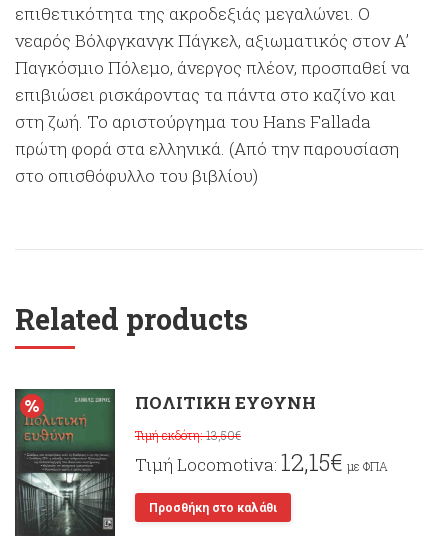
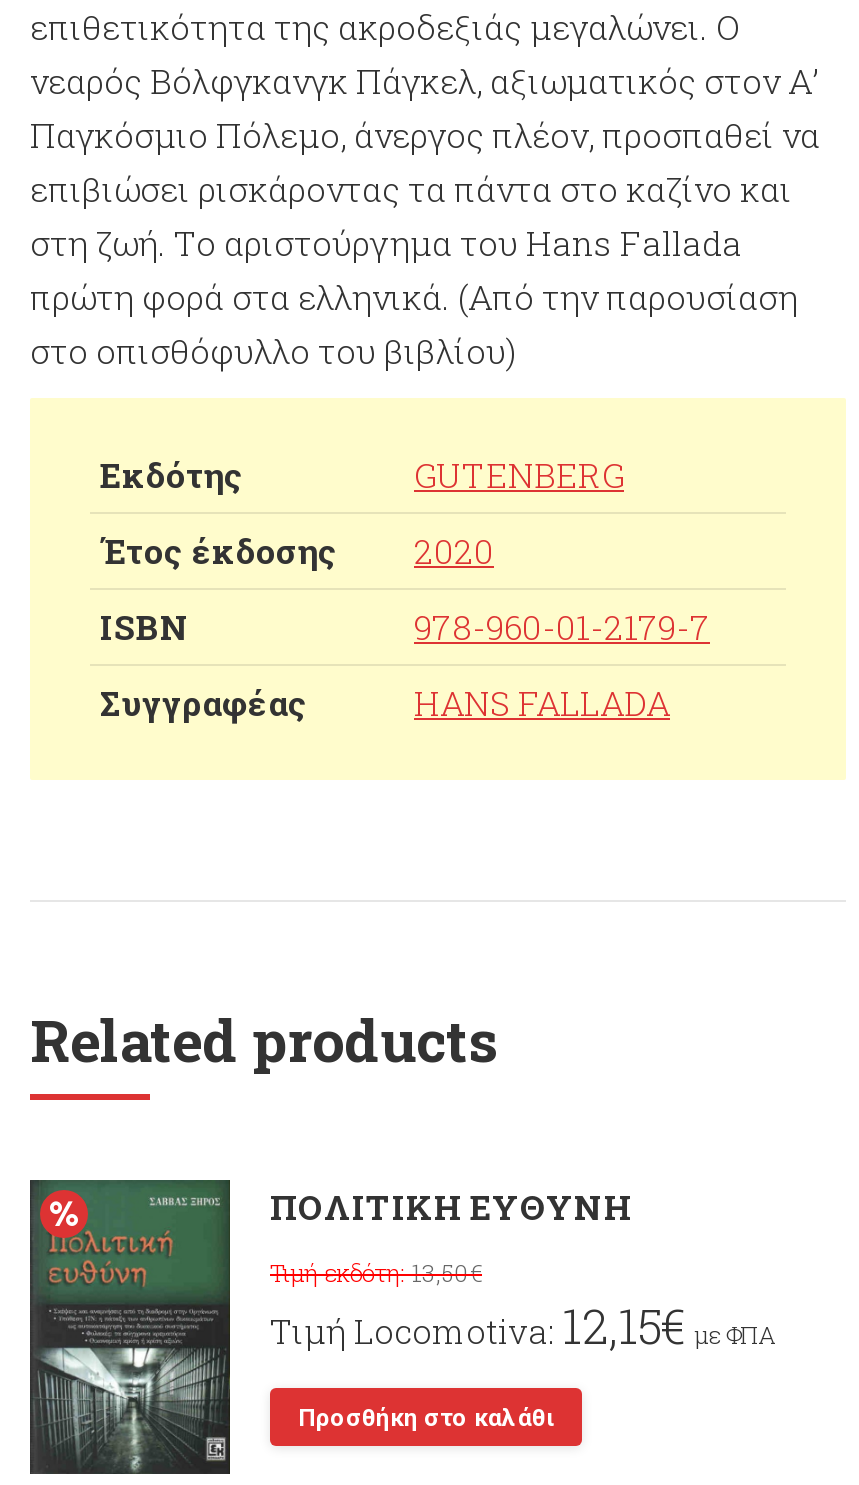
none -> [30,398,846,780] [image] | Εκδότης | GUTENBERG | Έτος έκδοσης | 2020 | ISBN | 978-960-01-2179-7 | Συγγραφέας | HANS FALLADA

